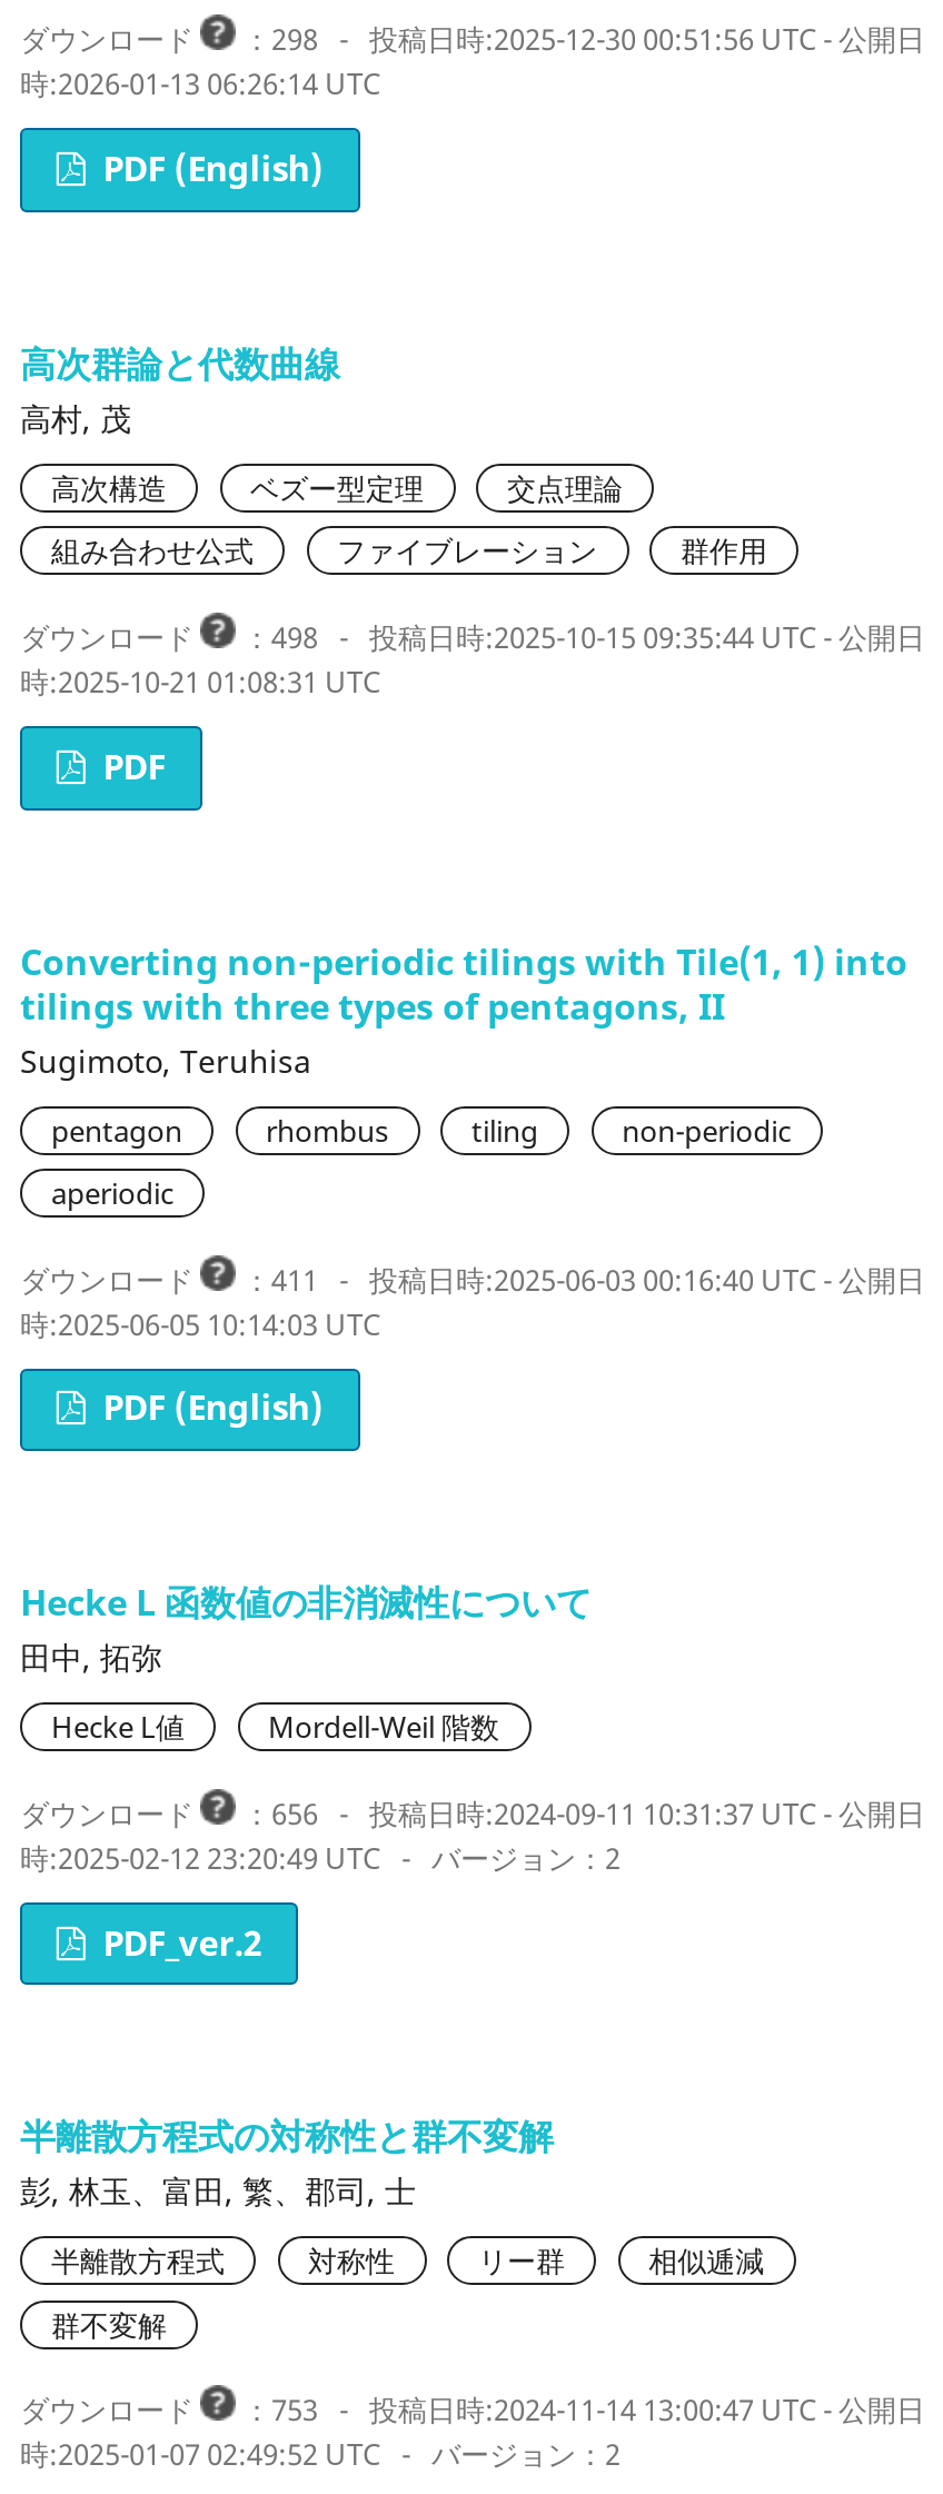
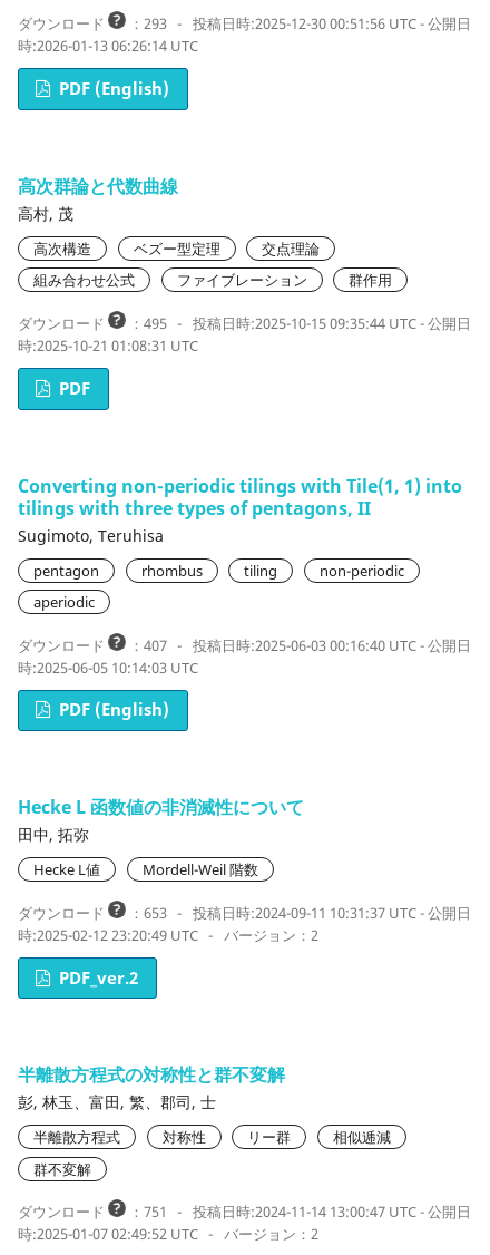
[242,20,925,60] ：298 - 投稿日時:2025-12-30 00:51:56 UTC - 公開日 -> [129,14,471,34] ：293 - 投稿日時:2025-12-30 00:51:56 UTC - 公開日
[242,617,925,657] ：498 - 投稿日時:2025-10-15 09:35:44 UTC - 公開日 -> [129,313,471,333] ：495 - 投稿日時:2025-10-15 09:35:44 UTC - 公開日
[242,1259,925,1299] ：411 - 投稿日時:2025-06-03 00:16:40 UTC - 公開日 -> [129,635,471,655] ：407 - 投稿日時:2025-06-03 00:16:40 UTC - 公開日
[242,1793,925,1833] ：656 - 投稿日時:2024-09-11 10:31:37 UTC - 公開日 -> [129,902,471,923] ：653 - 投稿日時:2024-09-11 10:31:37 UTC - 公開日
[242,2390,925,2430] ：753 - 投稿日時:2024-11-14 13:00:47 UTC - 公開日 -> [129,1202,471,1222] ：751 - 投稿日時:2024-11-14 13:00:47 UTC - 公開日

